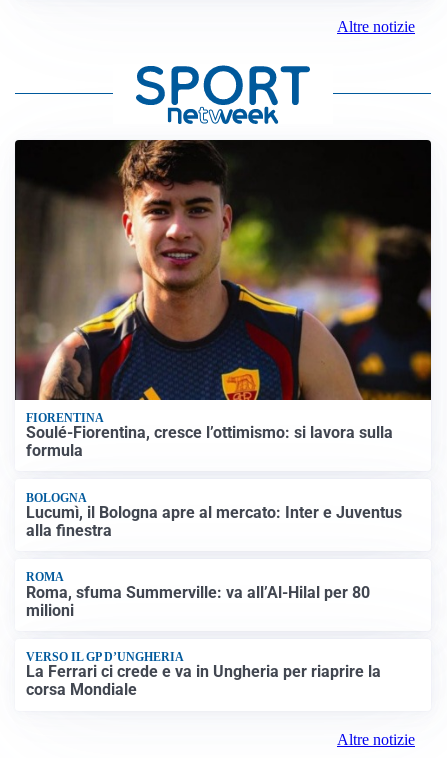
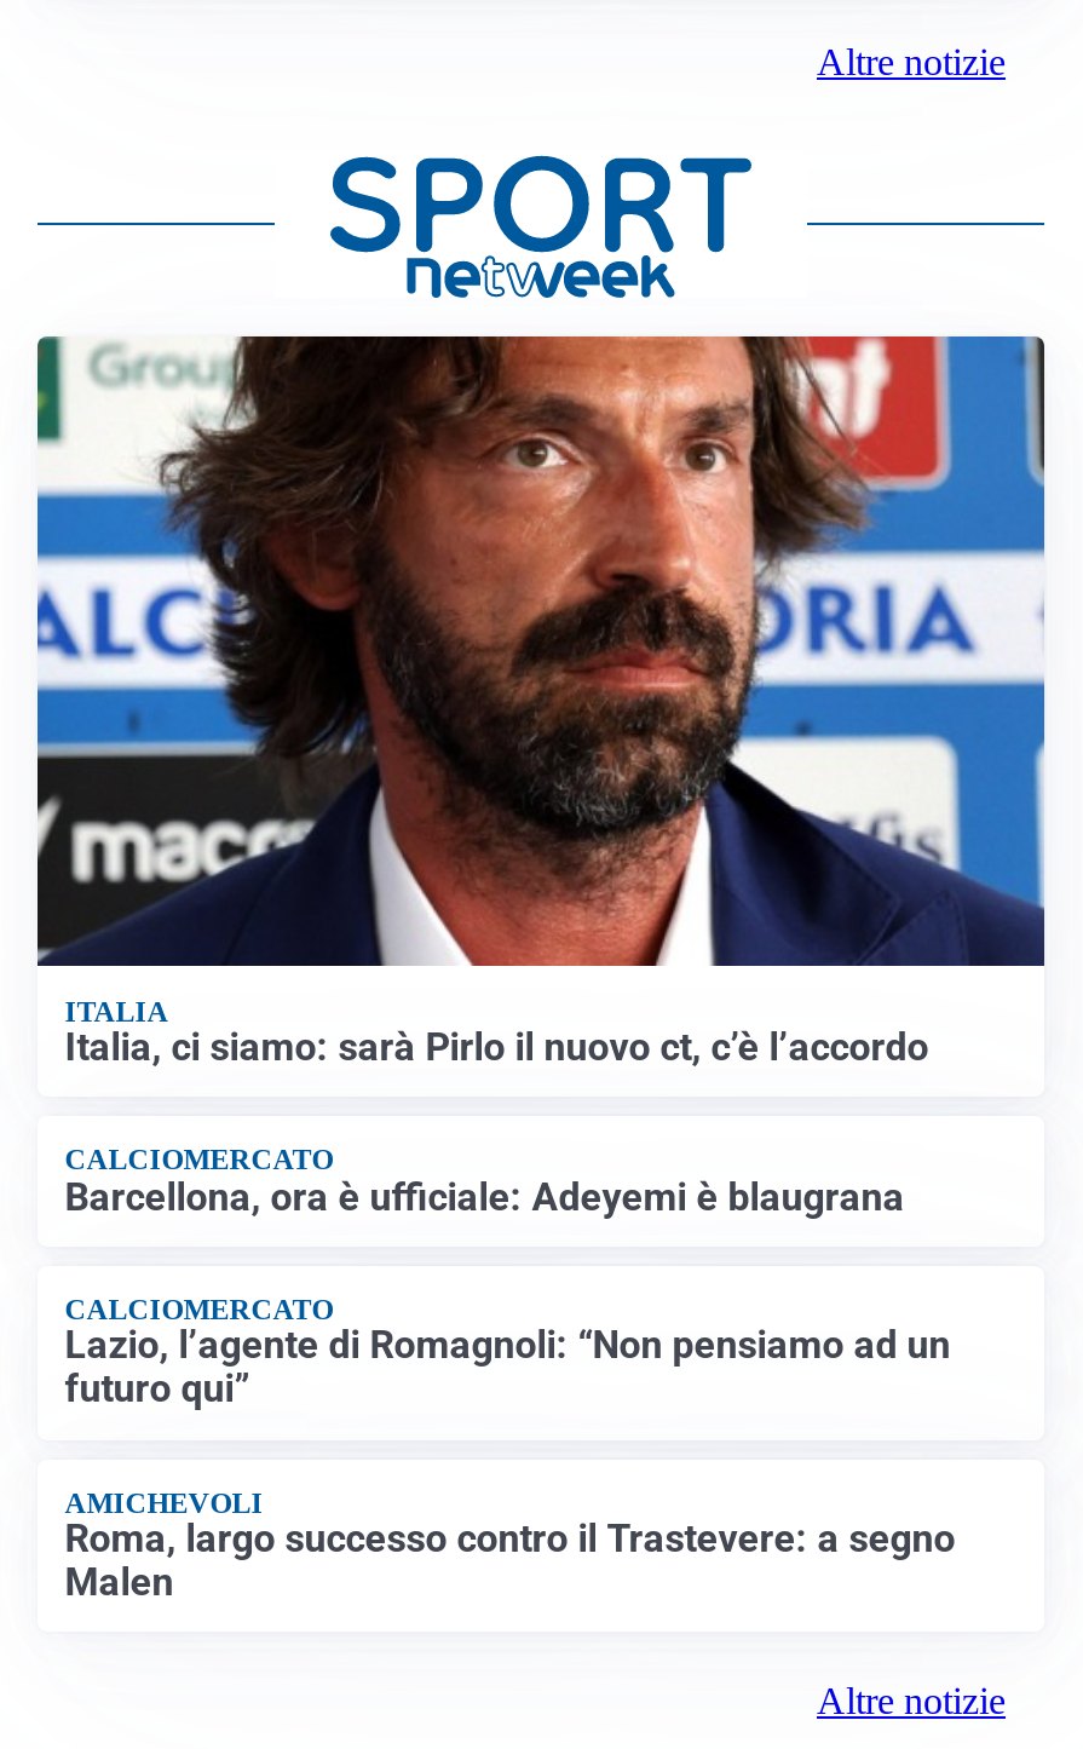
[14,139,432,460] [image] | FIORENTINA | Soulé-Fiorentina, cresce l’ottimismo: si lavora sulla | formula -> [35,334,1047,1070] [image] | ITALIA | Italia, ci siamo: sarà Pirlo il nuovo ct, c’è l’accordo
[26,490,402,540] BOLOGNA | Lucumì, il Bologna apre al mercato: Inter e Juventus | alla finestra -> [65,1144,904,1220] CALCIOMERCATO | Barcellona, ora è ufficiale: Adeyemi è blaugrana
[26,570,370,620] ROMA | Roma, sfuma Summerville: va all’Al-Hilal per 80 | milioni -> [65,1293,950,1413] CALCIOMERCATO | Lazio, l’agente di Romagnoli: “Non pensiamo ad un | futuro qui”
[26,650,381,699] VERSO IL GP D’UNGHERIA | La Ferrari ci crede e va in Ungheria per riaprire la | corsa Mondiale -> [65,1486,955,1606] AMICHEVOLI | Roma, largo successo contro il Trastevere: a segno | Malen

